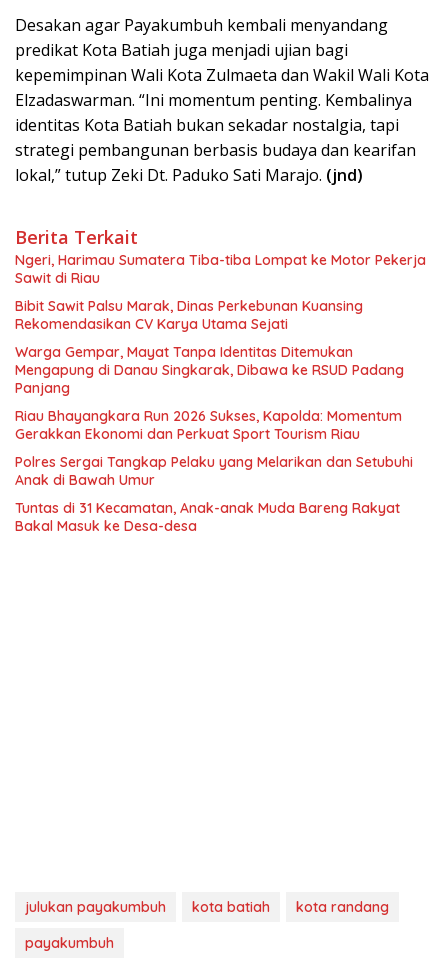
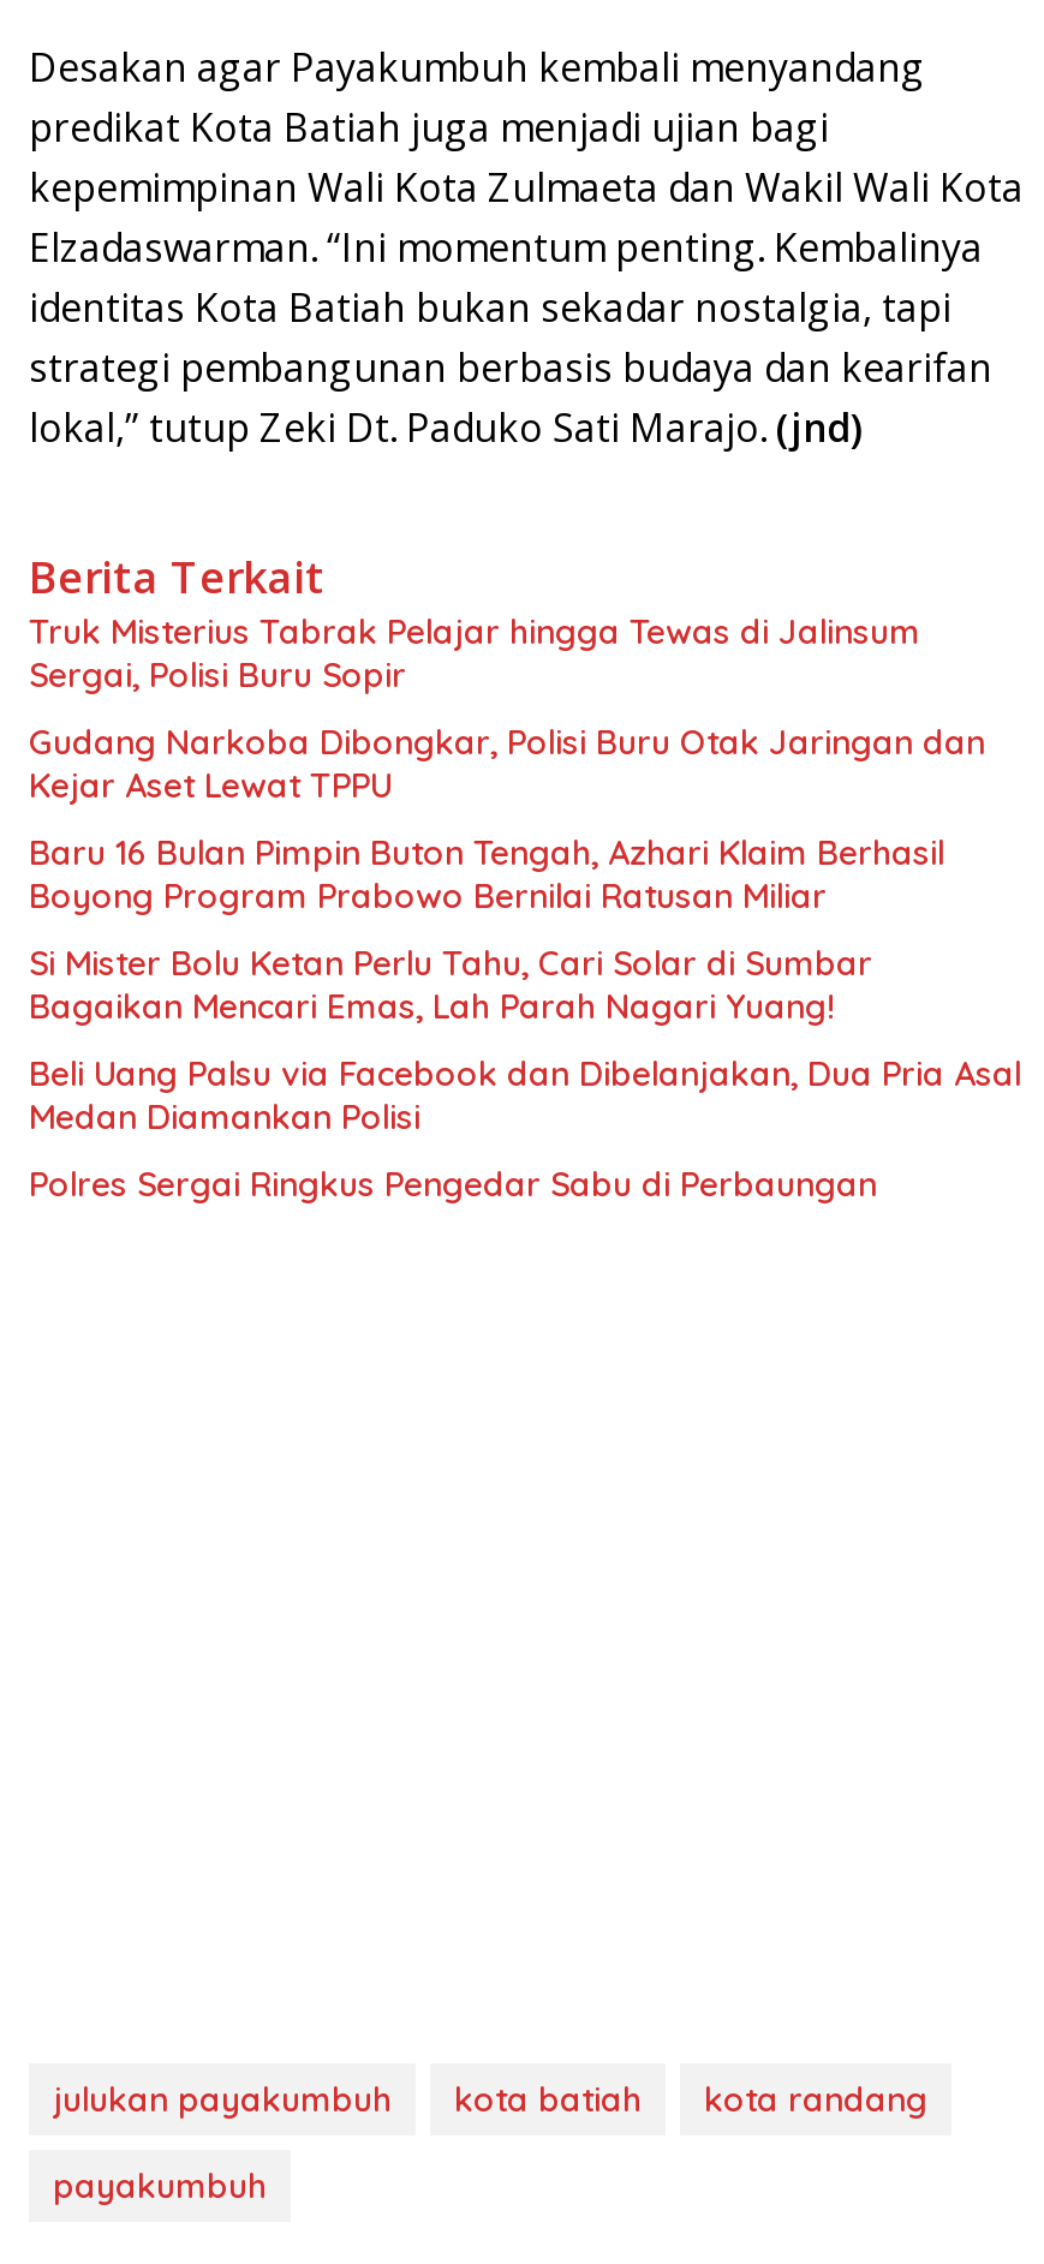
[15,251,426,287] Ngeri, Harimau Sumatera Tiba-tiba Lompat ke Motor Pekerja | Sawit di Riau -> [29,609,920,696] Truk Misterius Tabrak Pelajar hingga Tewas di Jalinsum | Sergai, Polisi Buru Sopir
[15,297,363,333] Bibit Sawit Palsu Marak, Dinas Perkebunan Kuansing | Rekomendasikan CV Karya Utama Sejati -> [29,720,985,806] Gudang Narkoba Dibongkar, Polisi Buru Otak Jaringan dan | Kejar Aset Lewat TPPU
[15,343,404,397] Warga Gempar, Mayat Tanpa Identitas Ditemukan | Mengapung di Danau Singkarak, Dibawa ke RSUD Padang | Panjang -> [29,830,944,917] Baru 16 Bulan Pimpin Buton Tengah, Azhari Klaim Berhasil | Boyong Program Prabowo Bernilai Ratusan Miliar
[15,407,402,443] Riau Bhayangkara Run 2026 Sukses, Kapolda: Momentum | Gerakkan Ekonomi dan Perkuat Sport Tourism Riau -> [29,941,872,1027] Si Mister Bolu Ketan Perlu Tahu, Cari Solar di Sumbar | Bagaikan Mencari Emas, Lah Parah Nagari Yuang!
[15,453,413,489] Polres Sergai Tangkap Pelaku yang Melarikan dan Setubuhi | Anak di Bawah Umur -> [29,1051,1021,1138] Beli Uang Palsu via Facebook dan Dibelanjakan, Dua Pria Asal | Medan Diamankan Polisi
[15,499,400,535] Tuntas di 31 Kecamatan, Anak-anak Muda Bareng Rakyat | Bakal Masuk ke Desa-desa -> [29,1162,877,1205] Polres Sergai Ringkus Pengedar Sabu di Perbaungan

